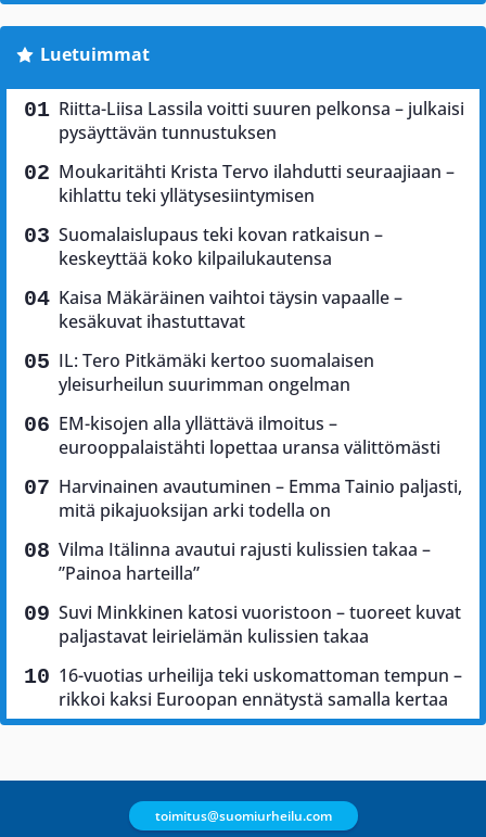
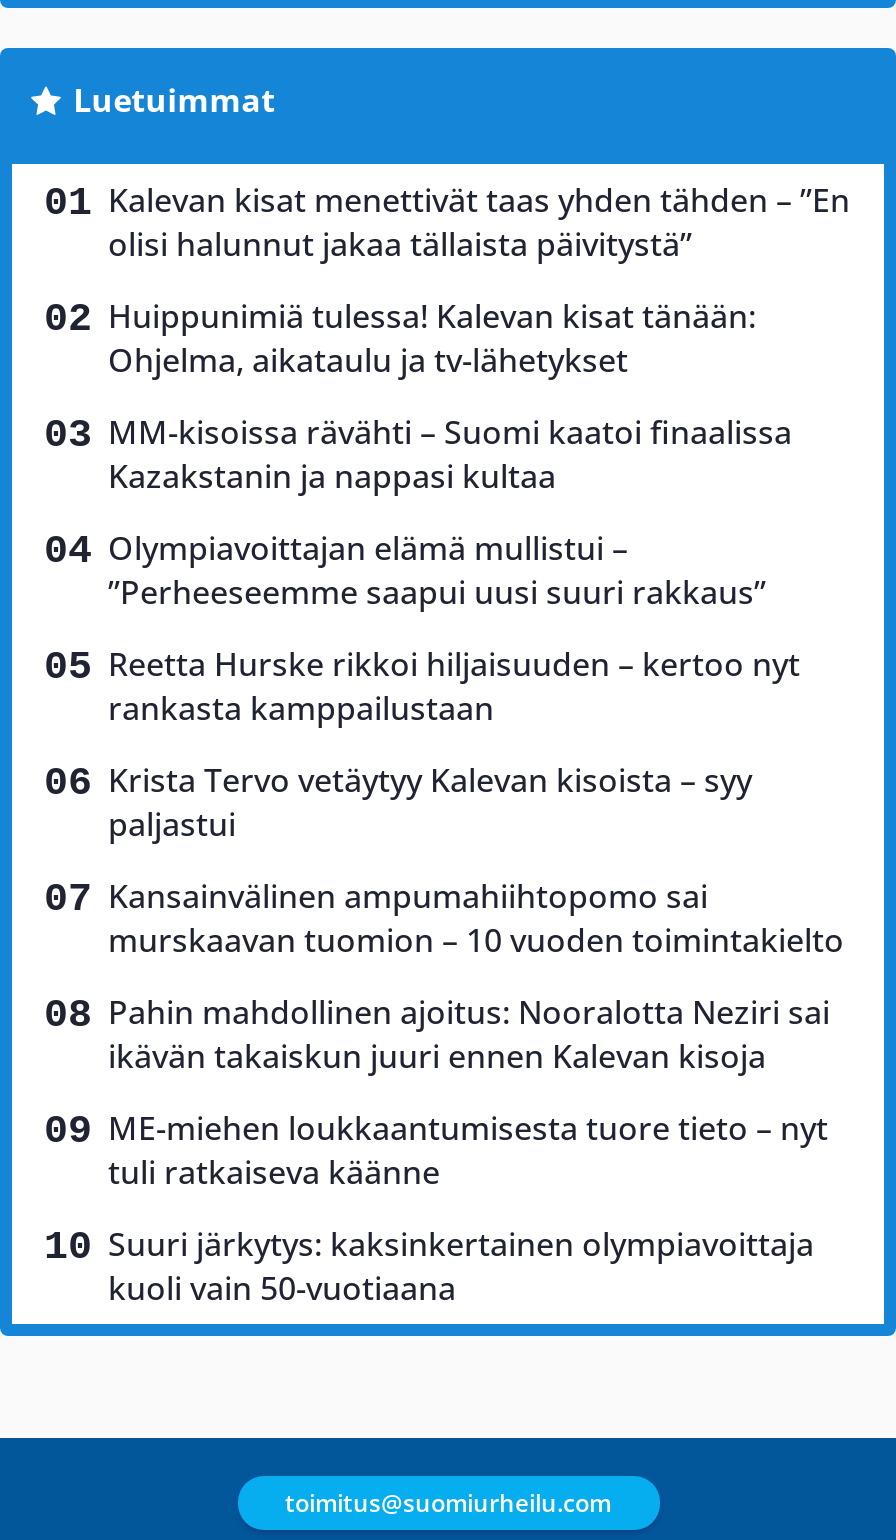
[59,96,464,144] Riitta-Liisa Lassila voitti suuren pelkonsa – julkaisi | pysäyttävän tunnustuksen -> [108,177,850,265] Kalevan kisat menettivät taas yhden tähden – ”En | olisi halunnut jakaa tällaista päivitystä”
[59,159,455,207] Moukaritähti Krista Tervo ilahdutti seuraajiaan – | kihlattu teki yllätysesiintymisen -> [108,293,756,381] Huippunimiä tulessa! Kalevan kisat tänään: | Ohjelma, aikataulu ja tv-lähetykset
[59,222,383,270] Suomalaislupaus teki kovan ratkaisun – | keskeyttää koko kilpailukautensa -> [108,409,792,497] MM-kisoissa rävähti – Suomi kaatoi finaalissa | Kazakstanin ja nappasi kultaa
[59,285,402,333] Kaisa Mäkäräinen vaihtoi täysin vapaalle – | kesäkuvat ihastuttavat -> [108,525,766,613] Olympiavoittajan elämä mullistui – | ”Perheeseemme saapui uusi suuri rakkaus”
[59,348,374,396] IL: Tero Pitkämäki kertoo suomalaisen | yleisurheilun suurimman ongelman -> [108,641,800,729] Reetta Hurske rikkoi hiljaisuuden – kertoo nyt | rankasta kamppailustaan
[59,411,440,459] EM-kisojen alla yllättävä ilmoitus – | eurooppalaistähti lopettaa uransa välittömästi -> [108,757,752,845] Krista Tervo vetäytyy Kalevan kisoista – syy | paljastui
[59,474,462,522] Harvinainen avautuminen – Emma Tainio paljasti, | mitä pikajuoksijan arki todella on -> [108,873,844,961] Kansainvälinen ampumahiihtopomo sai | murskaavan tuomion – 10 vuoden toimintakielto
[59,537,431,585] Vilma Itälinna avautui rajusti kulissien takaa – | ”Painoa harteilla” -> [108,989,830,1077] Pahin mahdollinen ajoitus: Nooralotta Neziri sai | ikävän takaiskun juuri ennen Kalevan kisoja
[59,600,461,648] Suvi Minkkinen katosi vuoristoon – tuoreet kuvat | paljastavat leirielämän kulissien takaa -> [108,1105,828,1193] ME-miehen loukkaantumisesta tuore tieto – nyt | tuli ratkaiseva käänne
[59,663,462,711] 16-vuotias urheilija teki uskomattoman tempun – | rikkoi kaksi Euroopan ennätystä samalla kertaa -> [108,1221,814,1309] Suuri järkytys: kaksinkertainen olympiavoittaja | kuoli vain 50-vuotiaana

